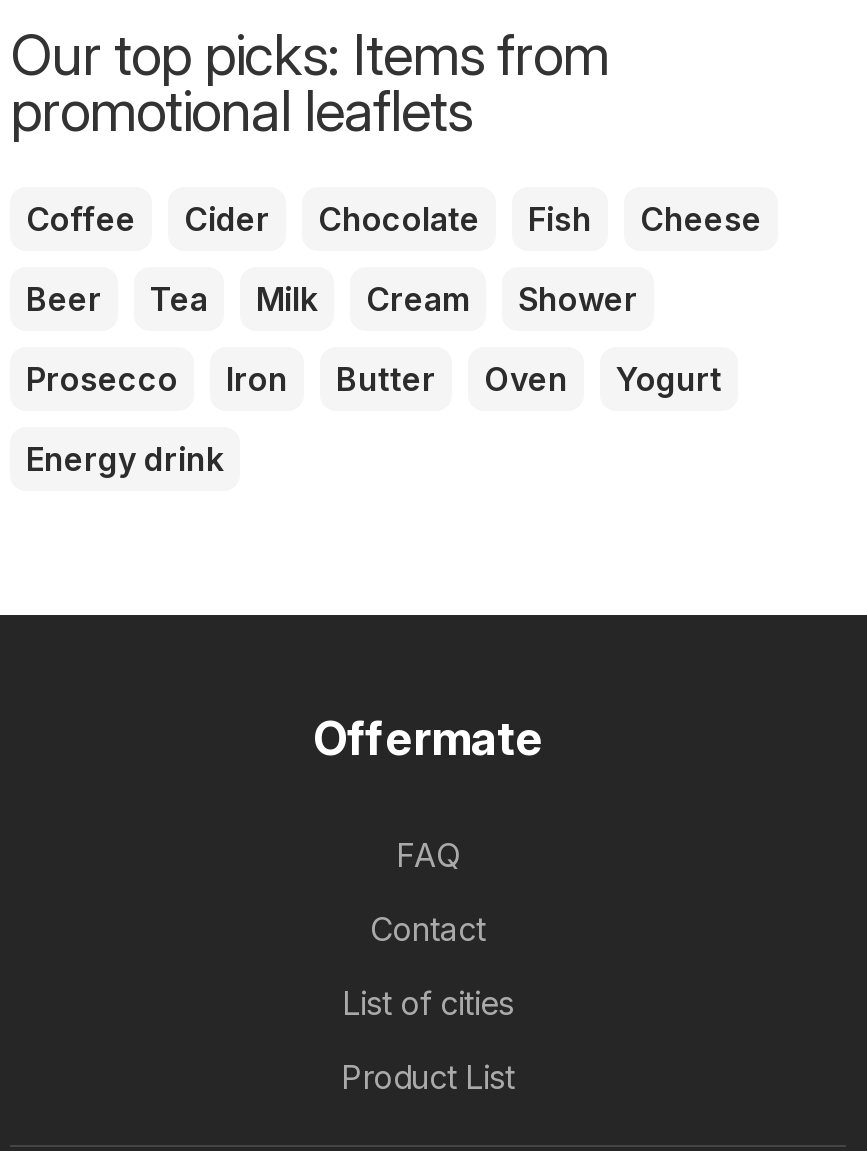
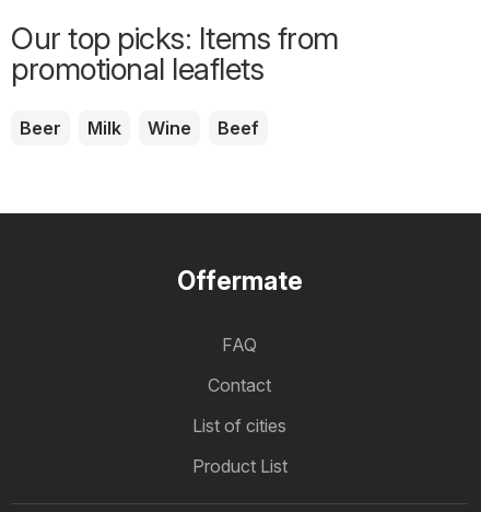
[26,200,762,240] Coffee | Cider | Chocolate | Fish | Cheese -> none
[26,280,722,480] Cream | Shower | Prosecco | Iron | Butter | Oven | Yogurt | Energy drink -> [148,117,259,138] Wine | Beef
[150,280,208,320] Tea -> none

